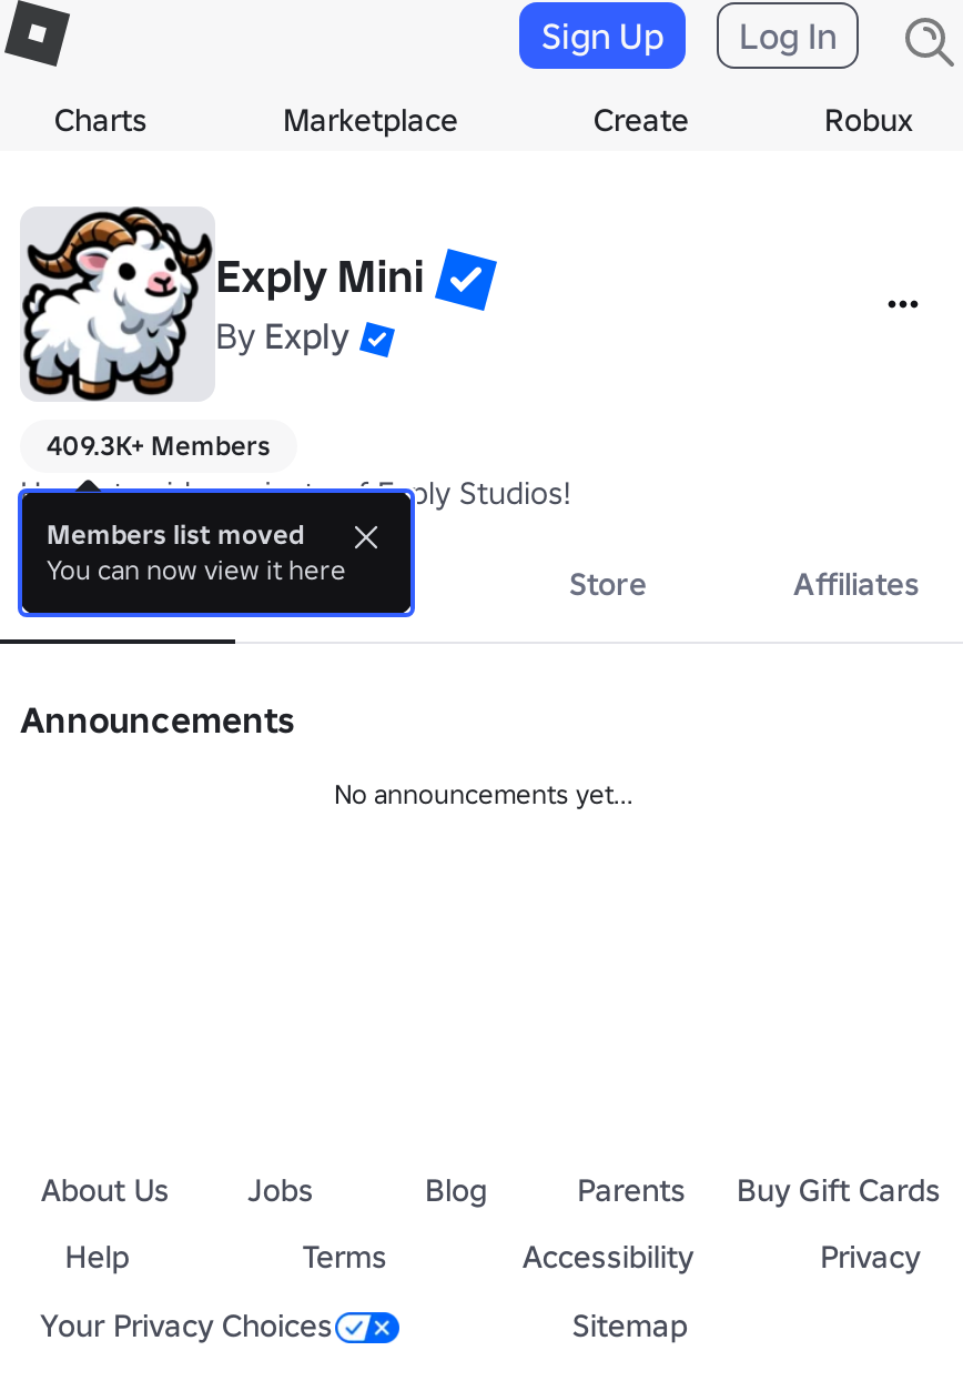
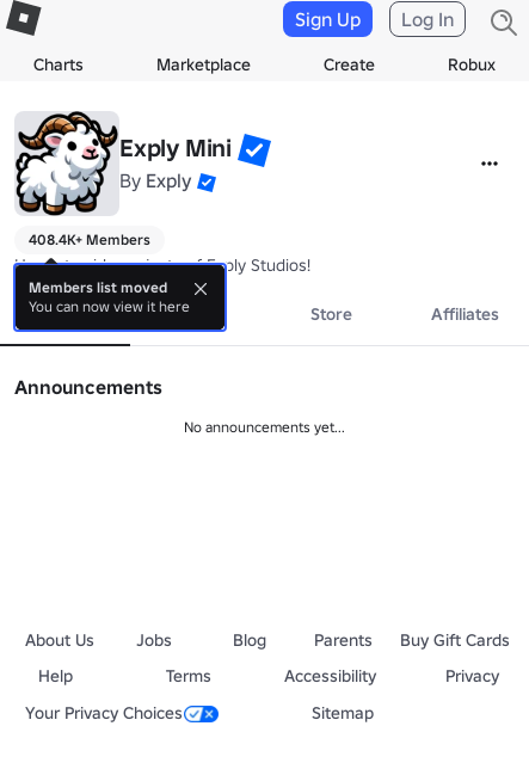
[47,429,271,462] 409.3K+ Members -> [29,230,150,248] 408.4K+ Members

